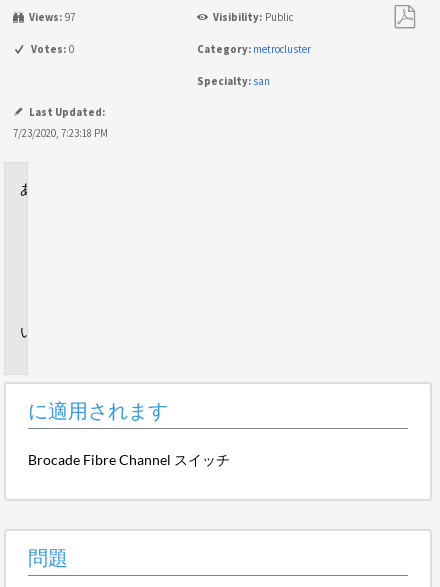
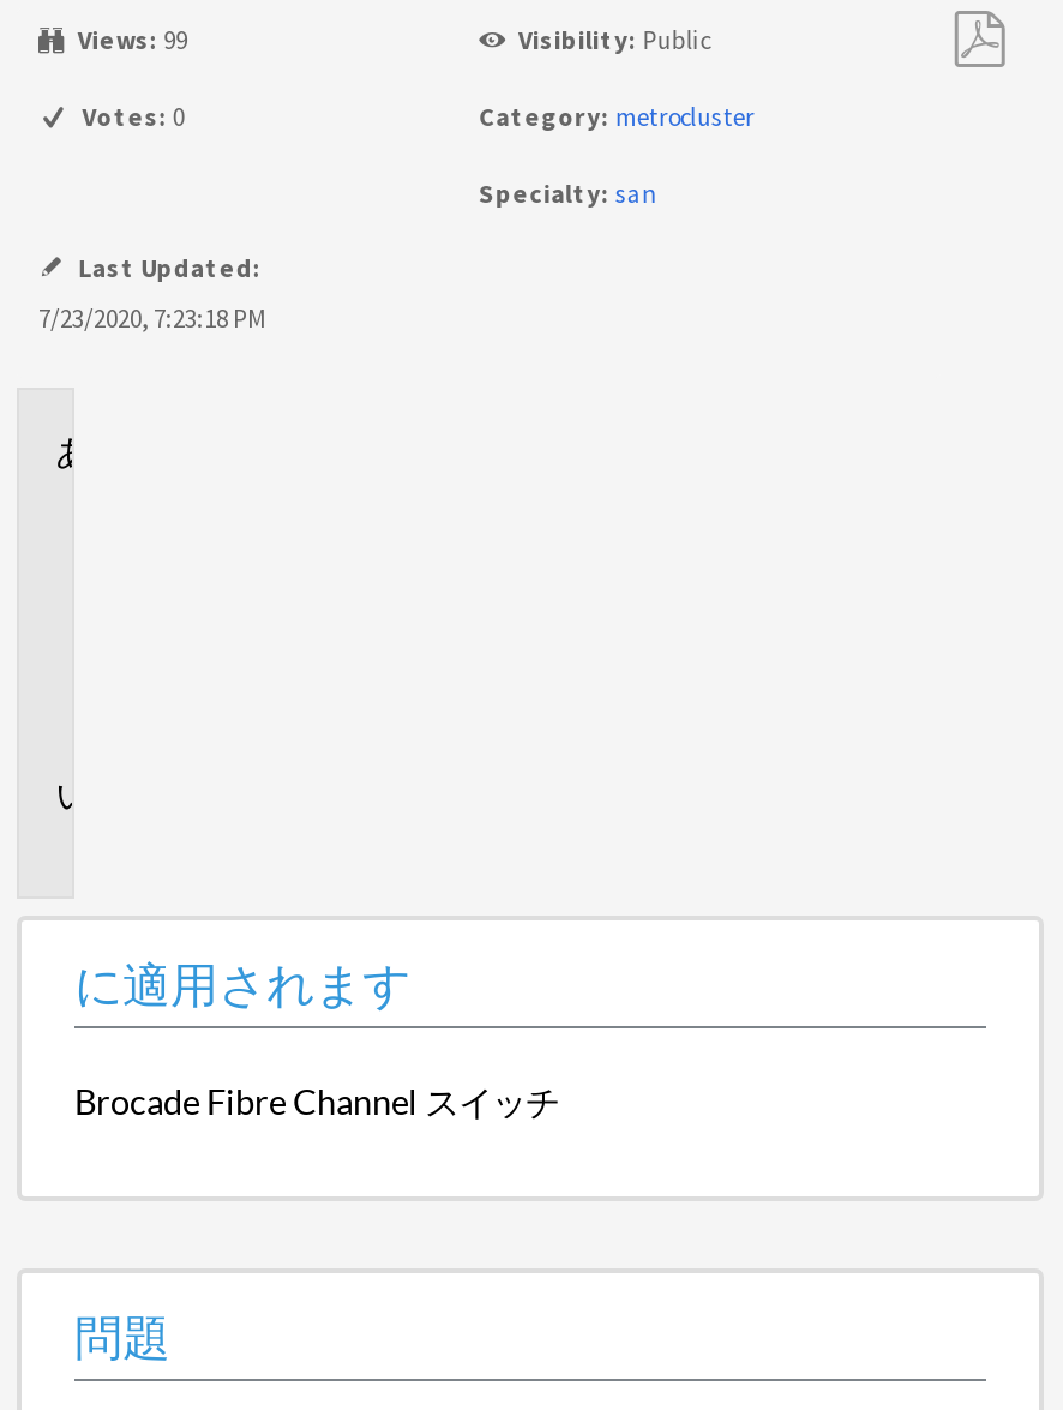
[29,10,75,24] Views: 97 -> [78,23,187,56] Views: 99

